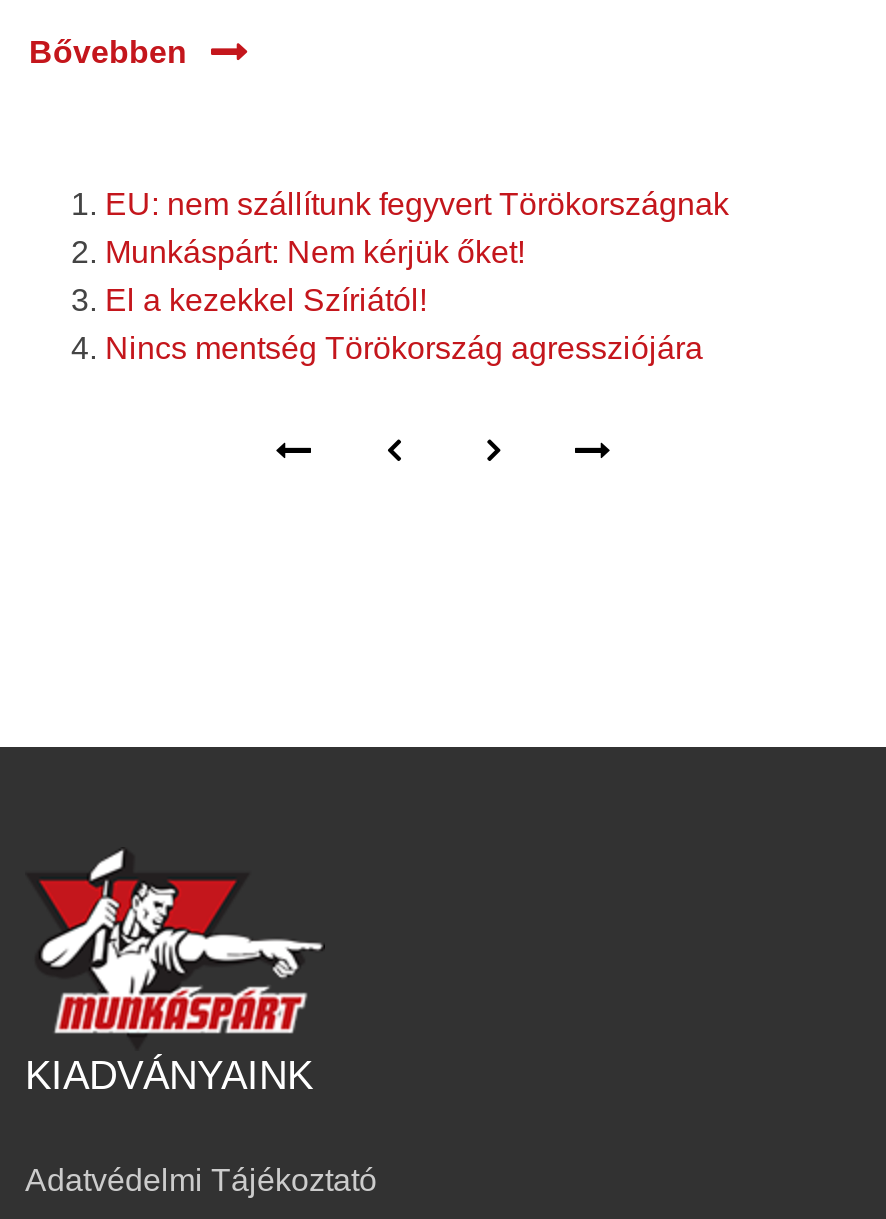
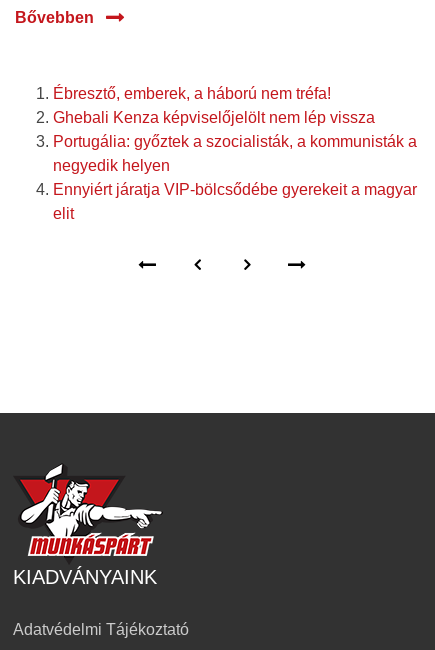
[105,187,729,365] EU: nem szállítunk fegyvert Törökországnak | Munkáspárt: Nem kérjük őket! | El a kezekkel Szíriától! | Nincs mentség Törökország agressziójára -> [53,85,417,222] Ébresztő, emberek, a háború nem tréfa! | Ghebali Kenza képviselőjelölt nem lép vissza | Portugália: győztek a szocialisták, a kommunisták a | negyedik helyen | Ennyiért járatja VIP-bölcsődébe gyerekeit a magyar | elit

